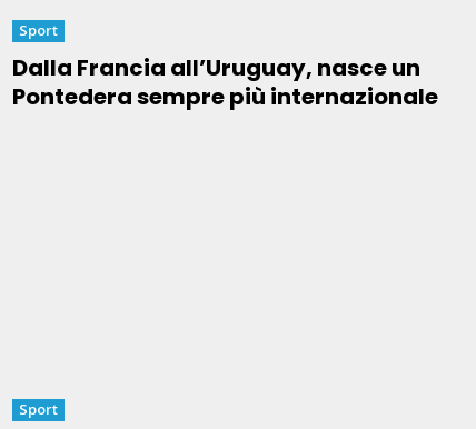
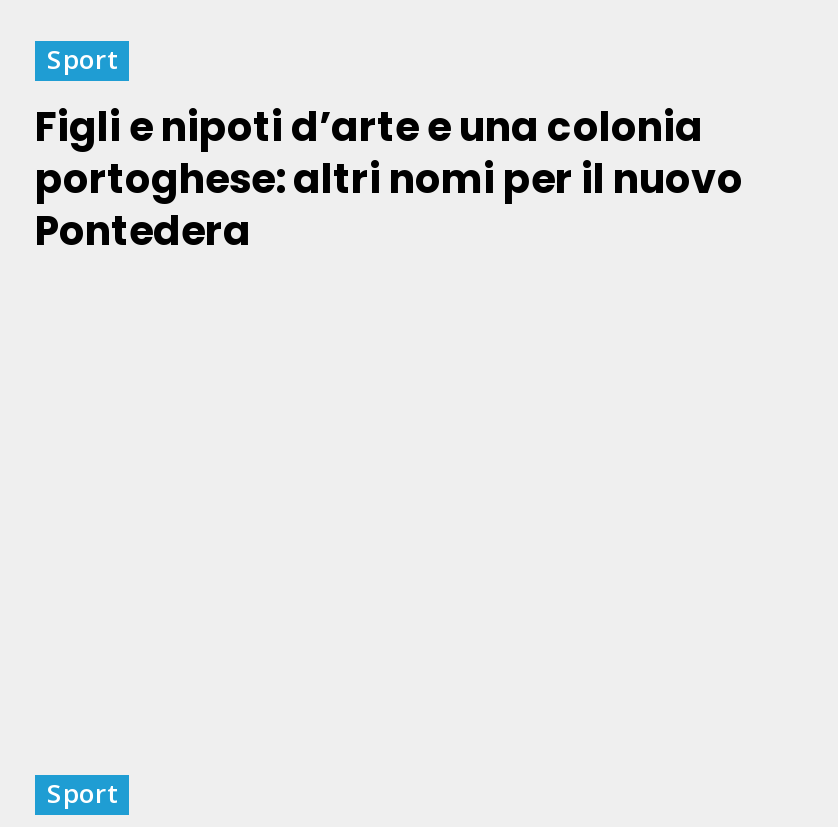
[12,53,438,113] Dalla Francia all’Uruguay, nasce un | Pontedera sempre più internazionale -> [35,100,743,260] Figli e nipoti d’arte e una colonia | portoghese: altri nomi per il nuovo | Pontedera

